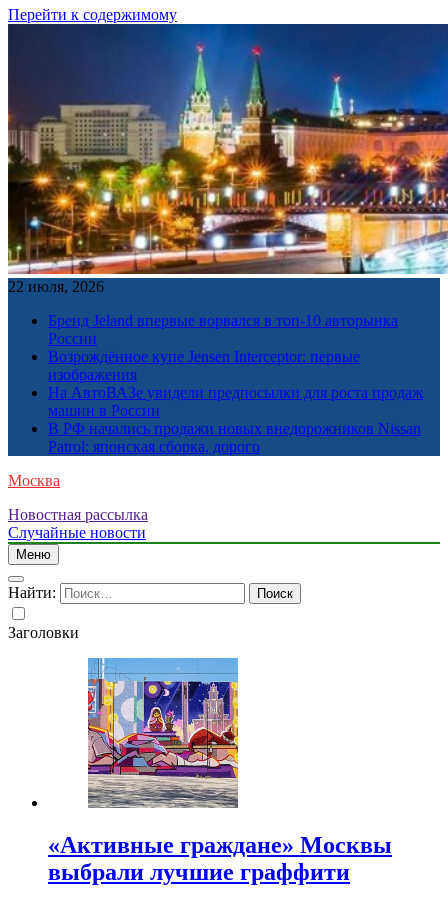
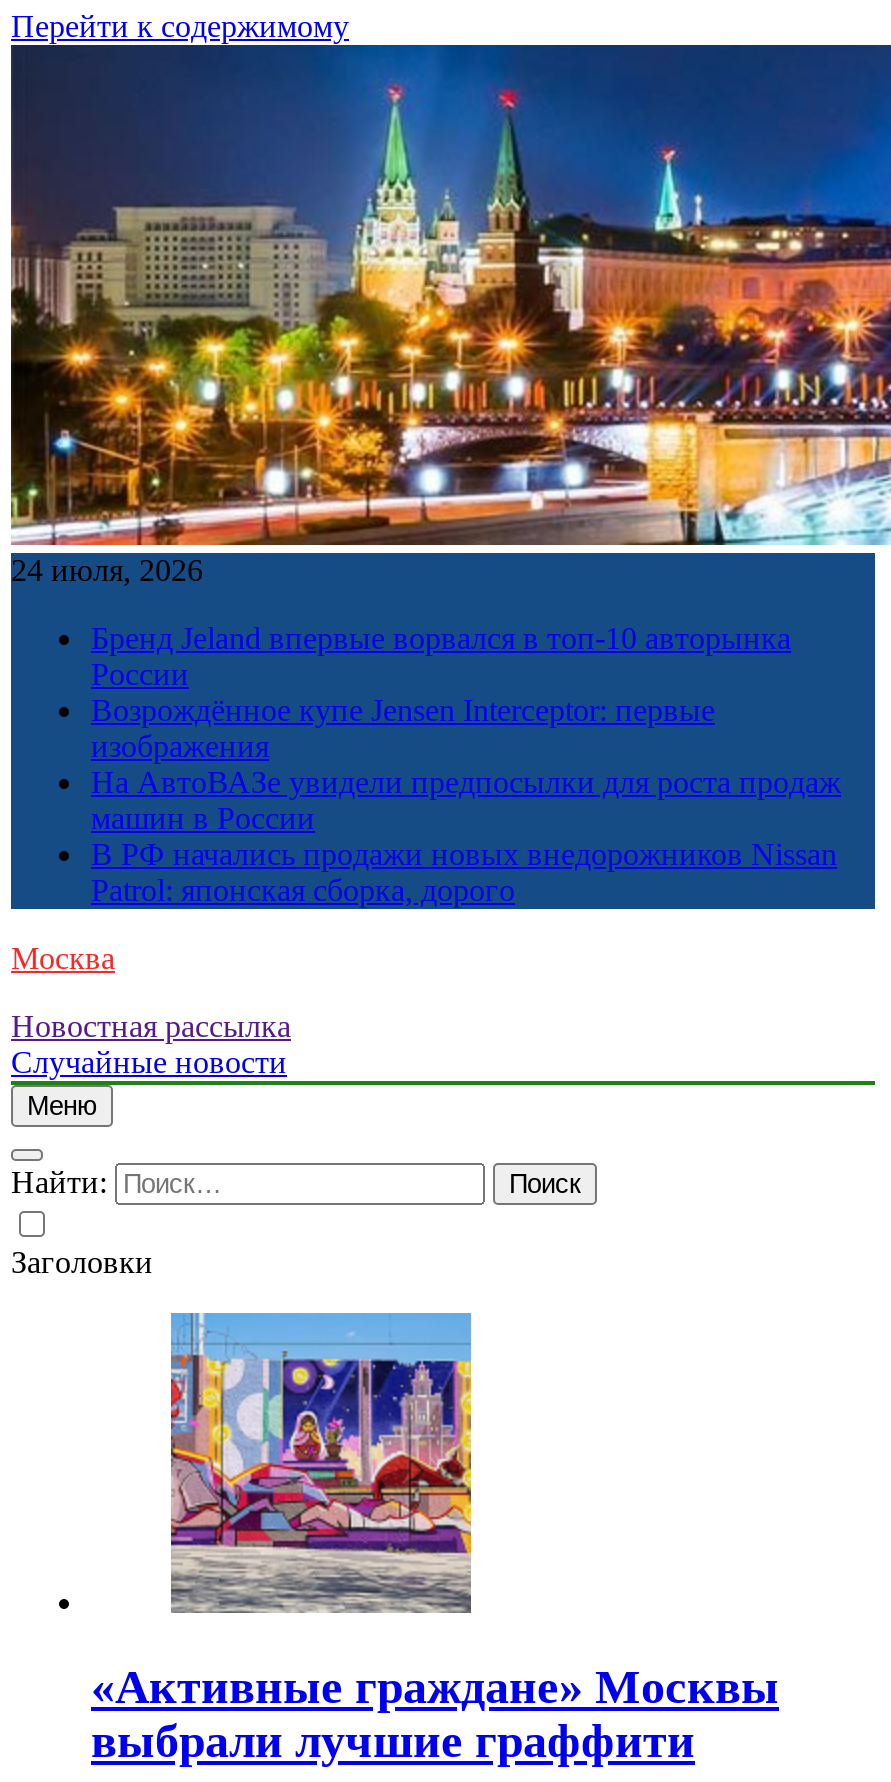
[8,278,104,295] 22 июля, 2026 -> [11,553,203,587] 24 июля, 2026

